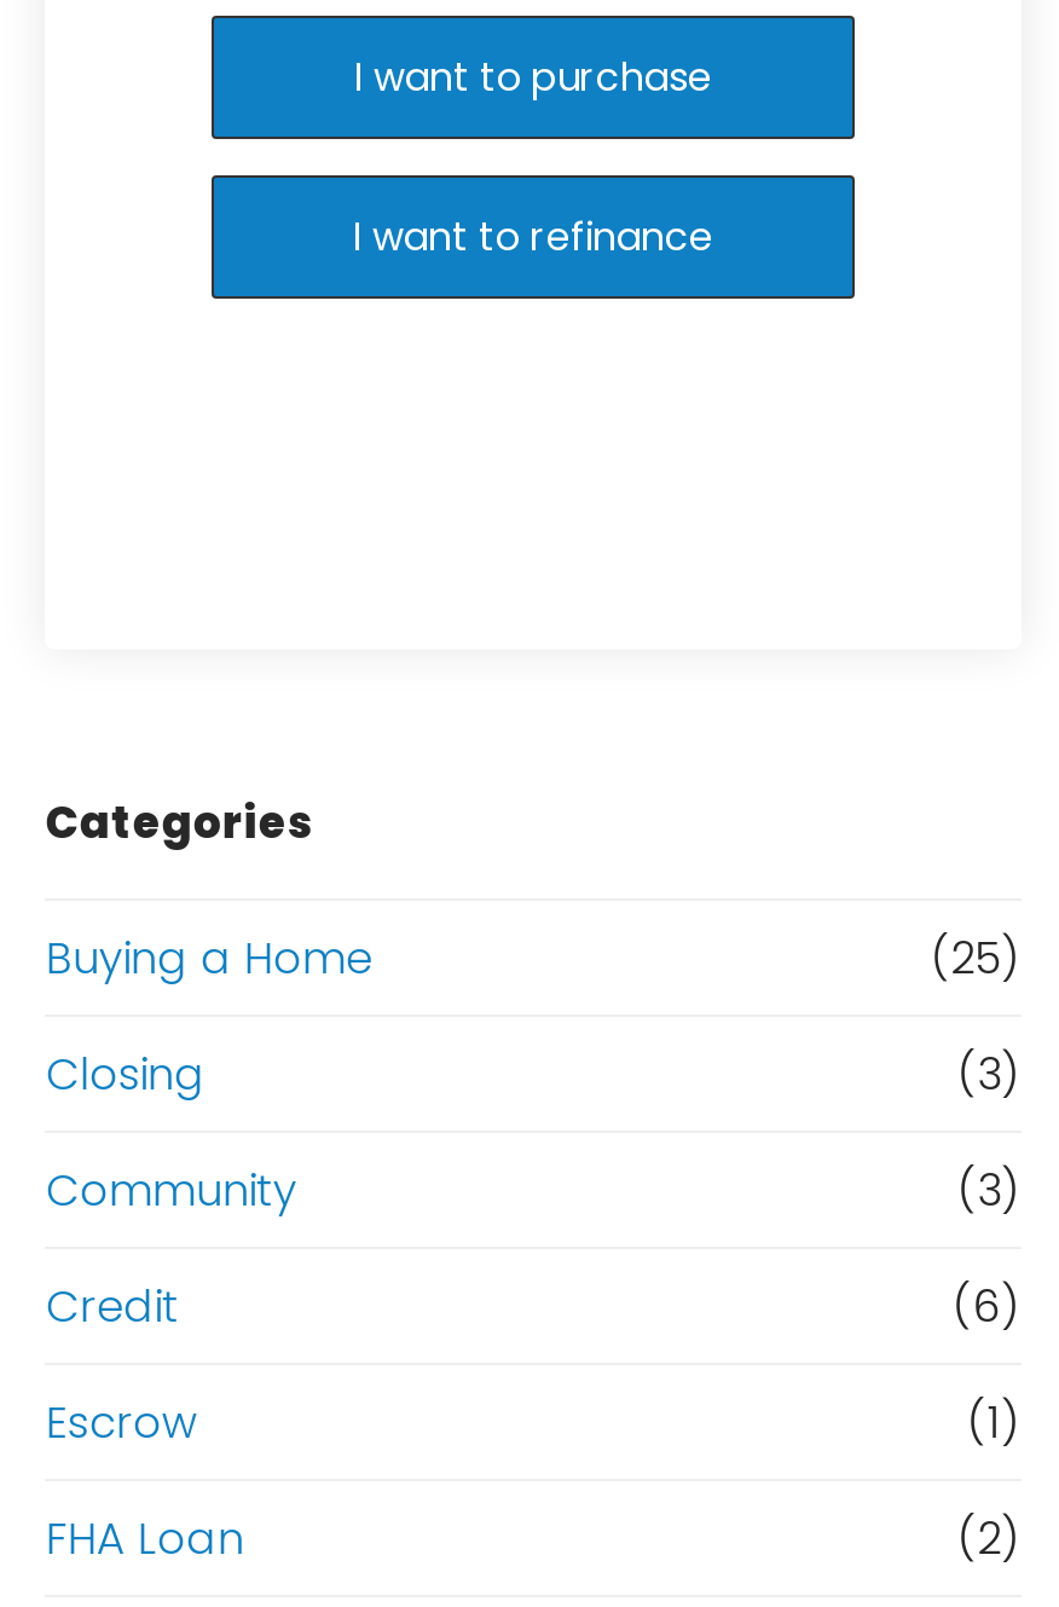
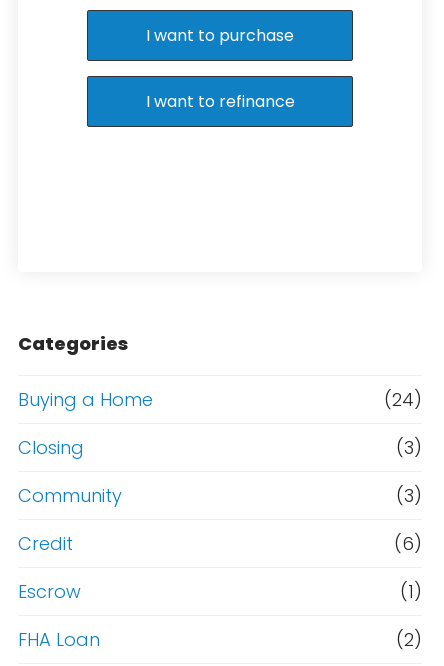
[931,929,1021,989] (25) -> [384,387,422,412] (24)

